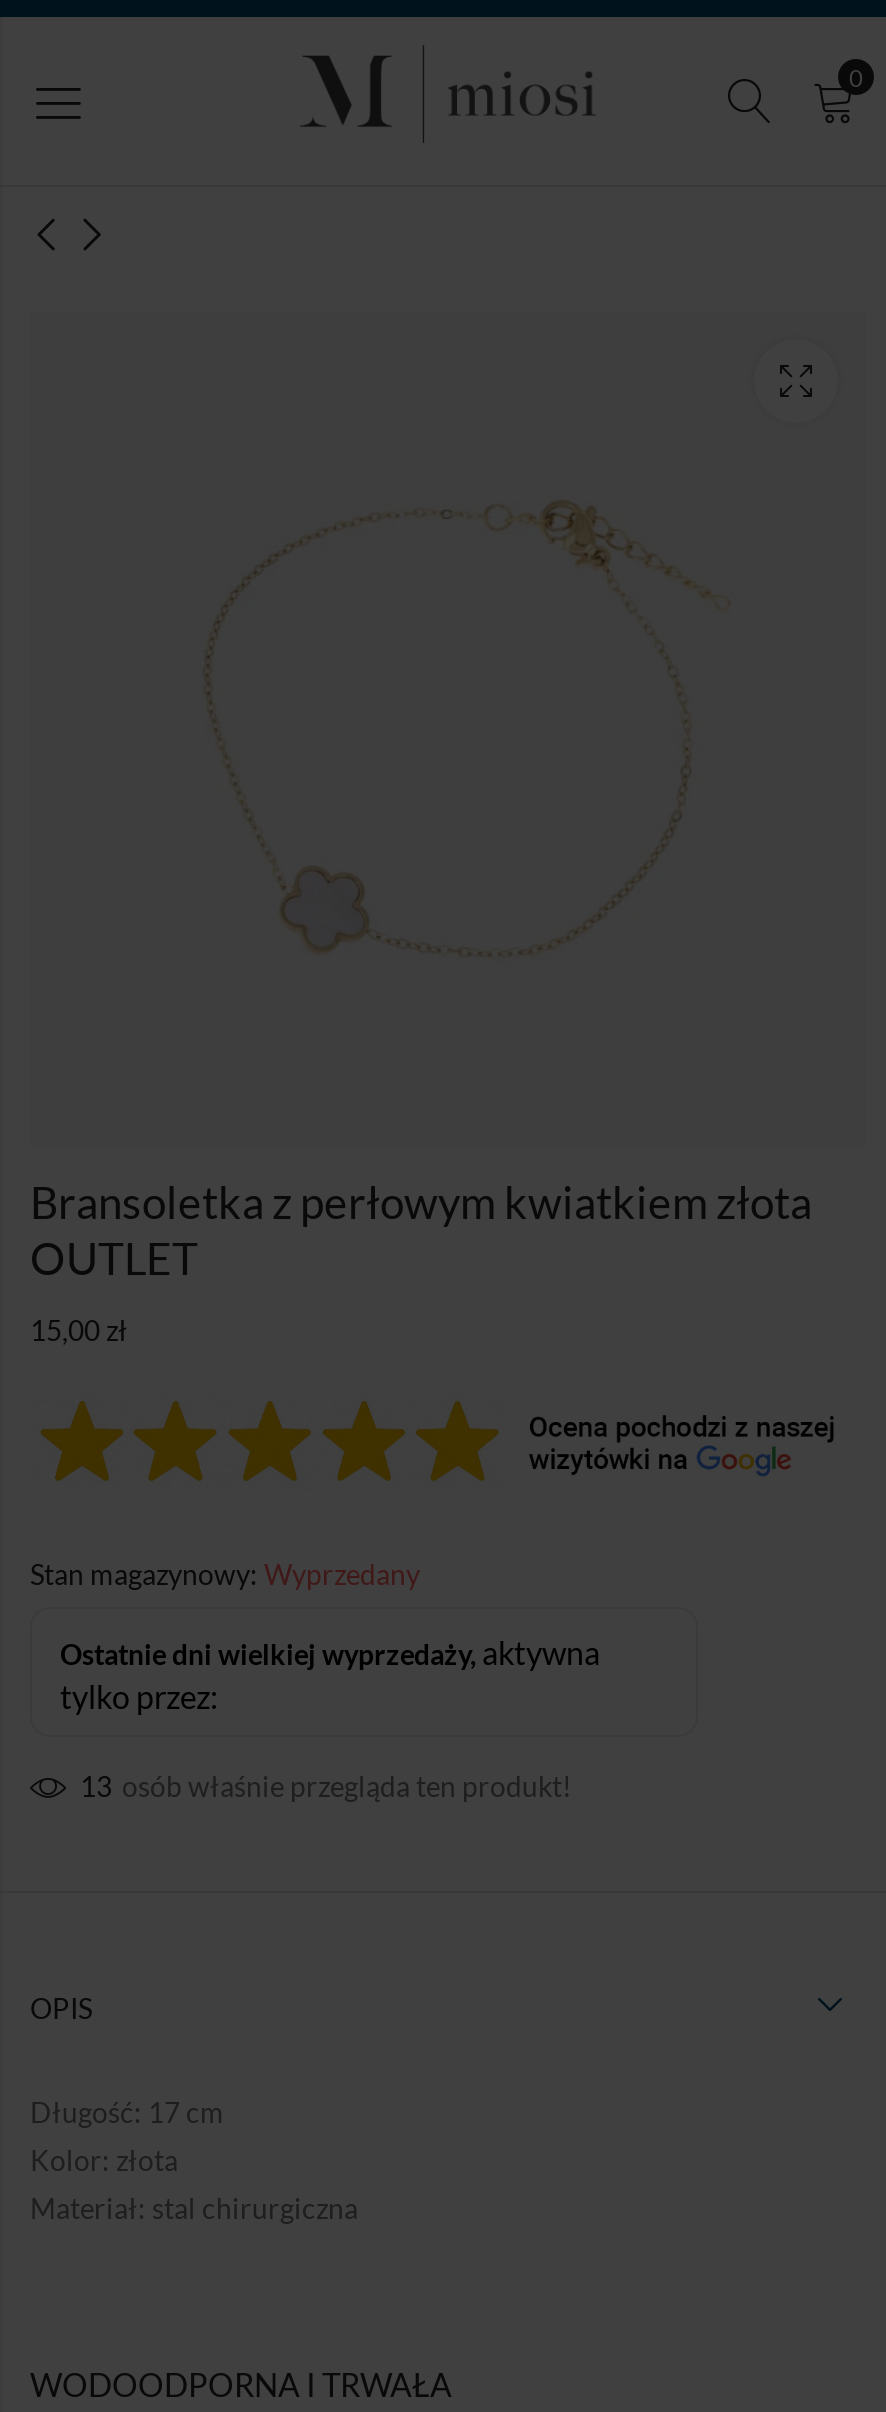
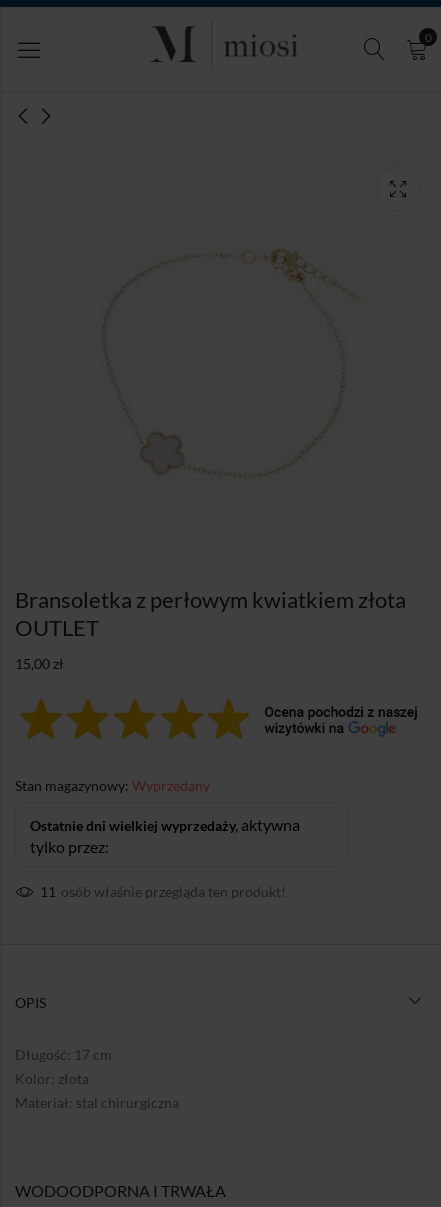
[80,1770,572,1804] 13 osób właśnie przegląda ten produkt! -> [40,883,286,900] 11 osób właśnie przegląda ten produkt!

